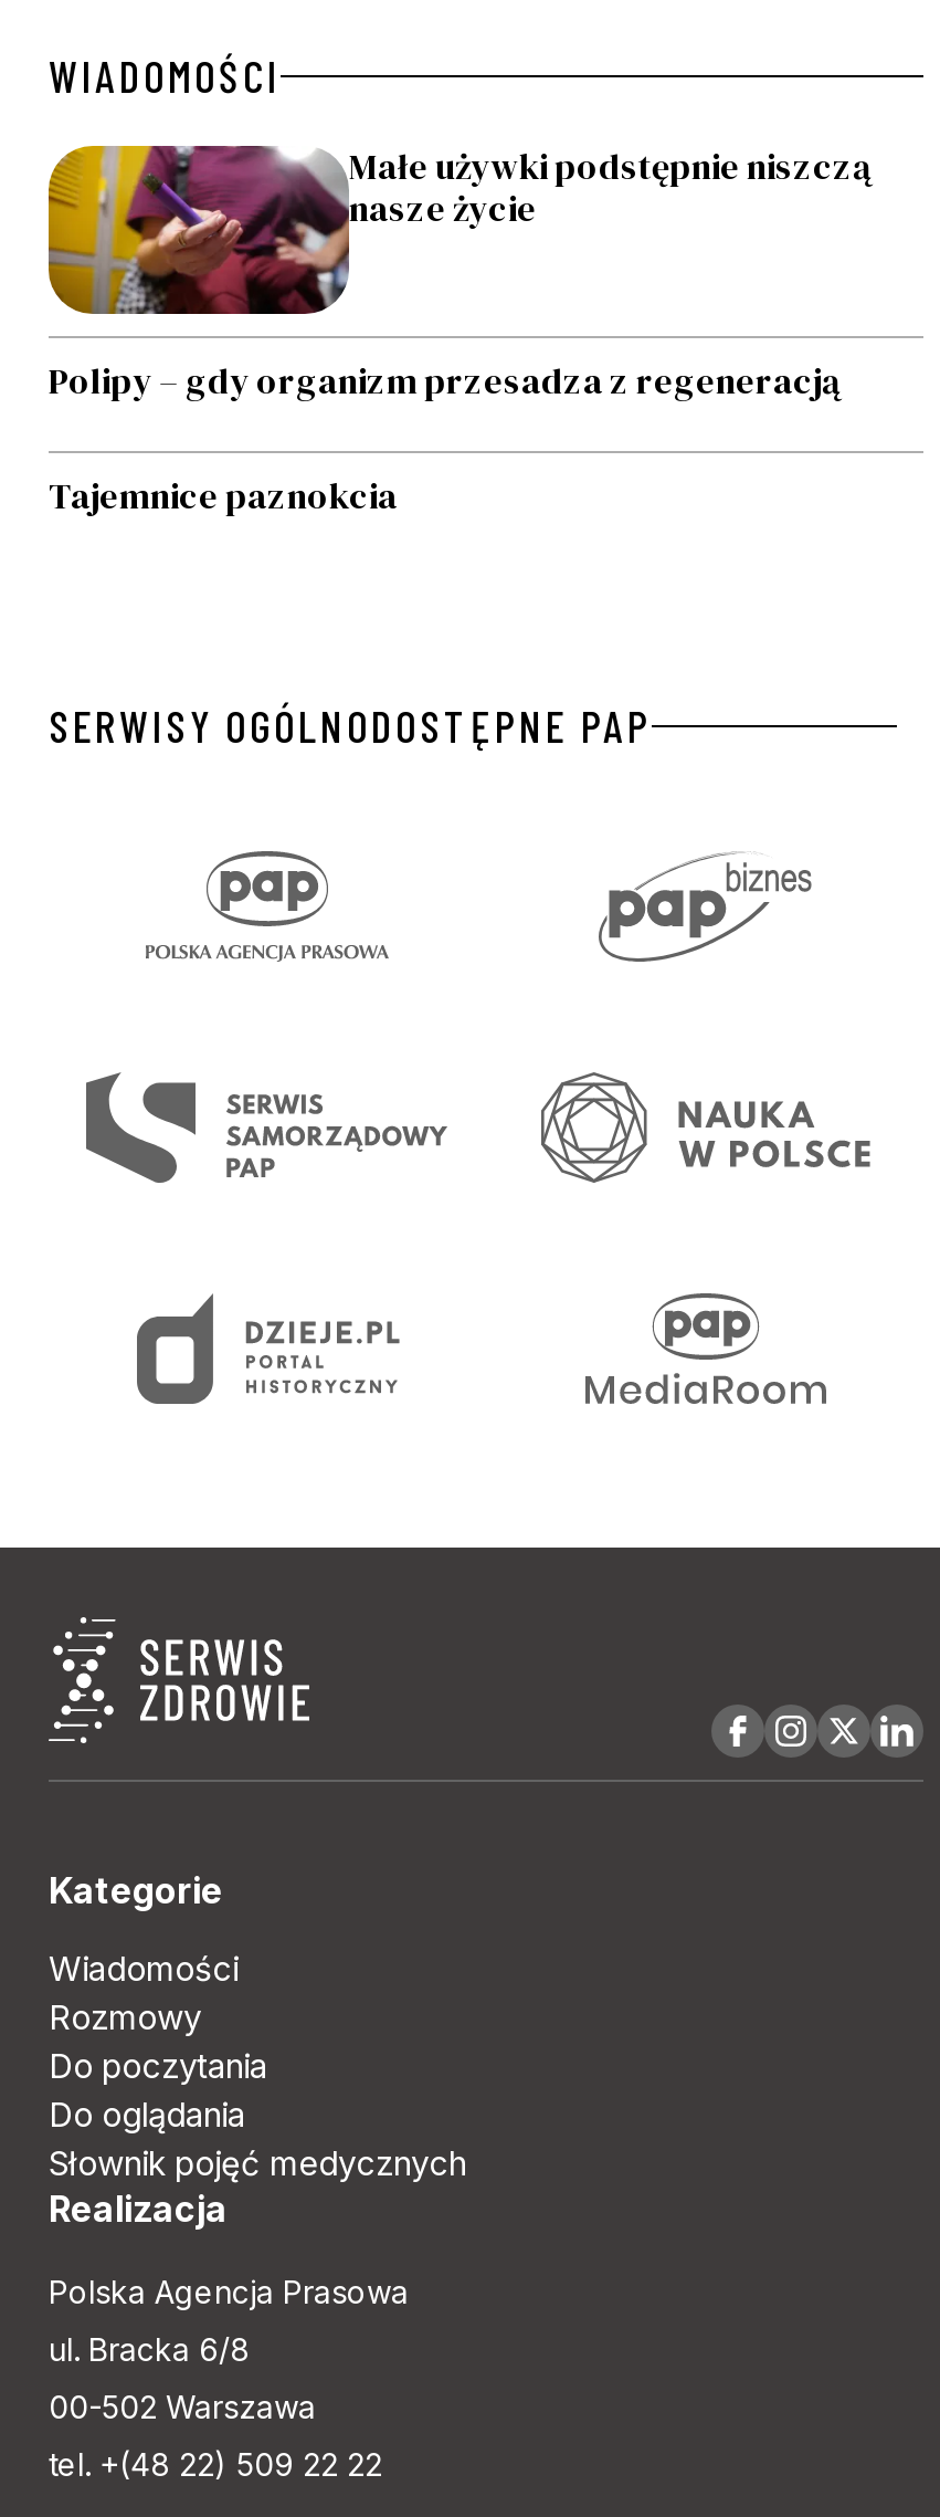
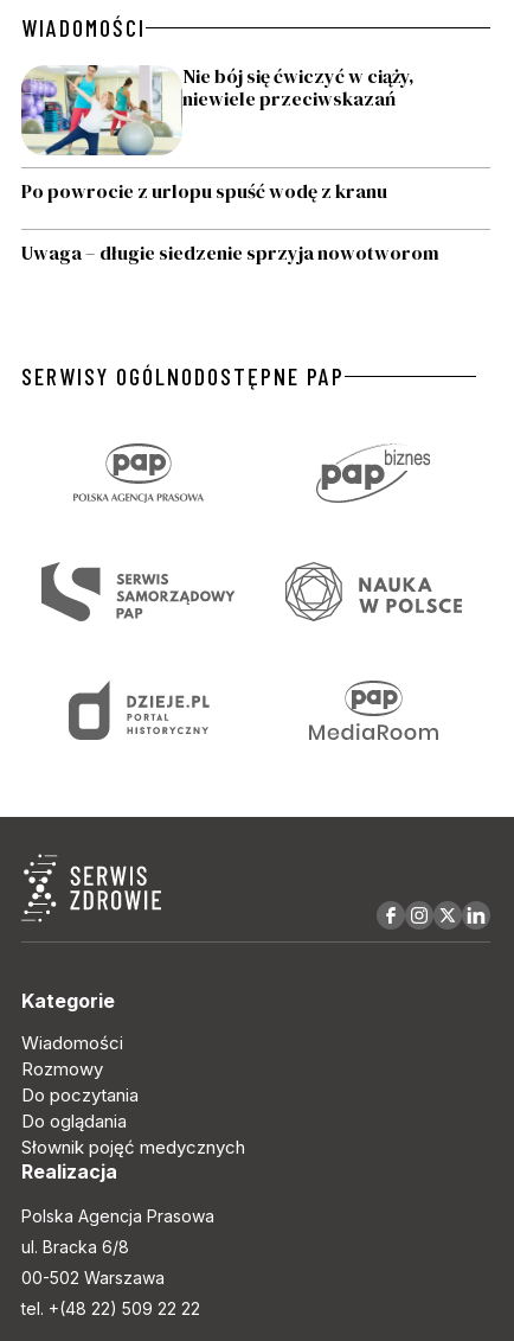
[46,141,870,316] [image] | Małe używki podstępnie niszczą | nasze życie -> [20,63,415,157] [image] | Nie bój się ćwiczyć w ciąży, | niewiele przeciwskazań
[49,356,839,405] Polipy – gdy organizm przesadza z regeneracją -> [21,178,387,204] Po powrocie z urlopu spuść wodę z kranu
[49,471,398,520] Tajemnice paznokcia -> [21,240,439,266] Uwaga – długie siedzenie sprzyja nowotworom

